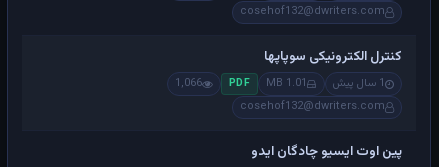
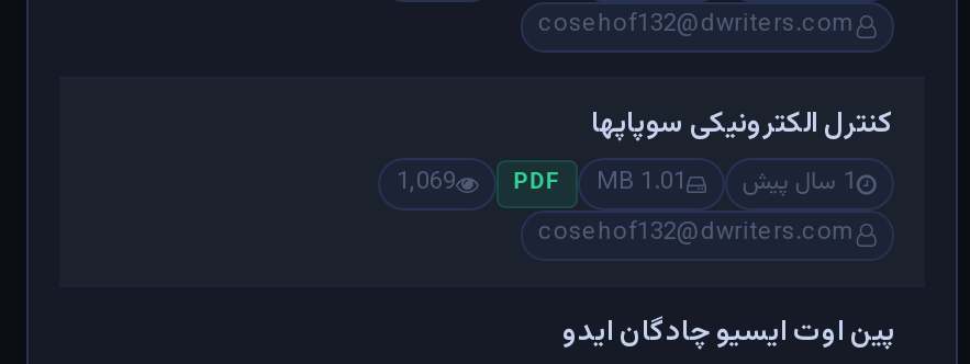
[175,75,250,92] 1,066 PDF -> [397,164,560,203] 1,069 PDF

